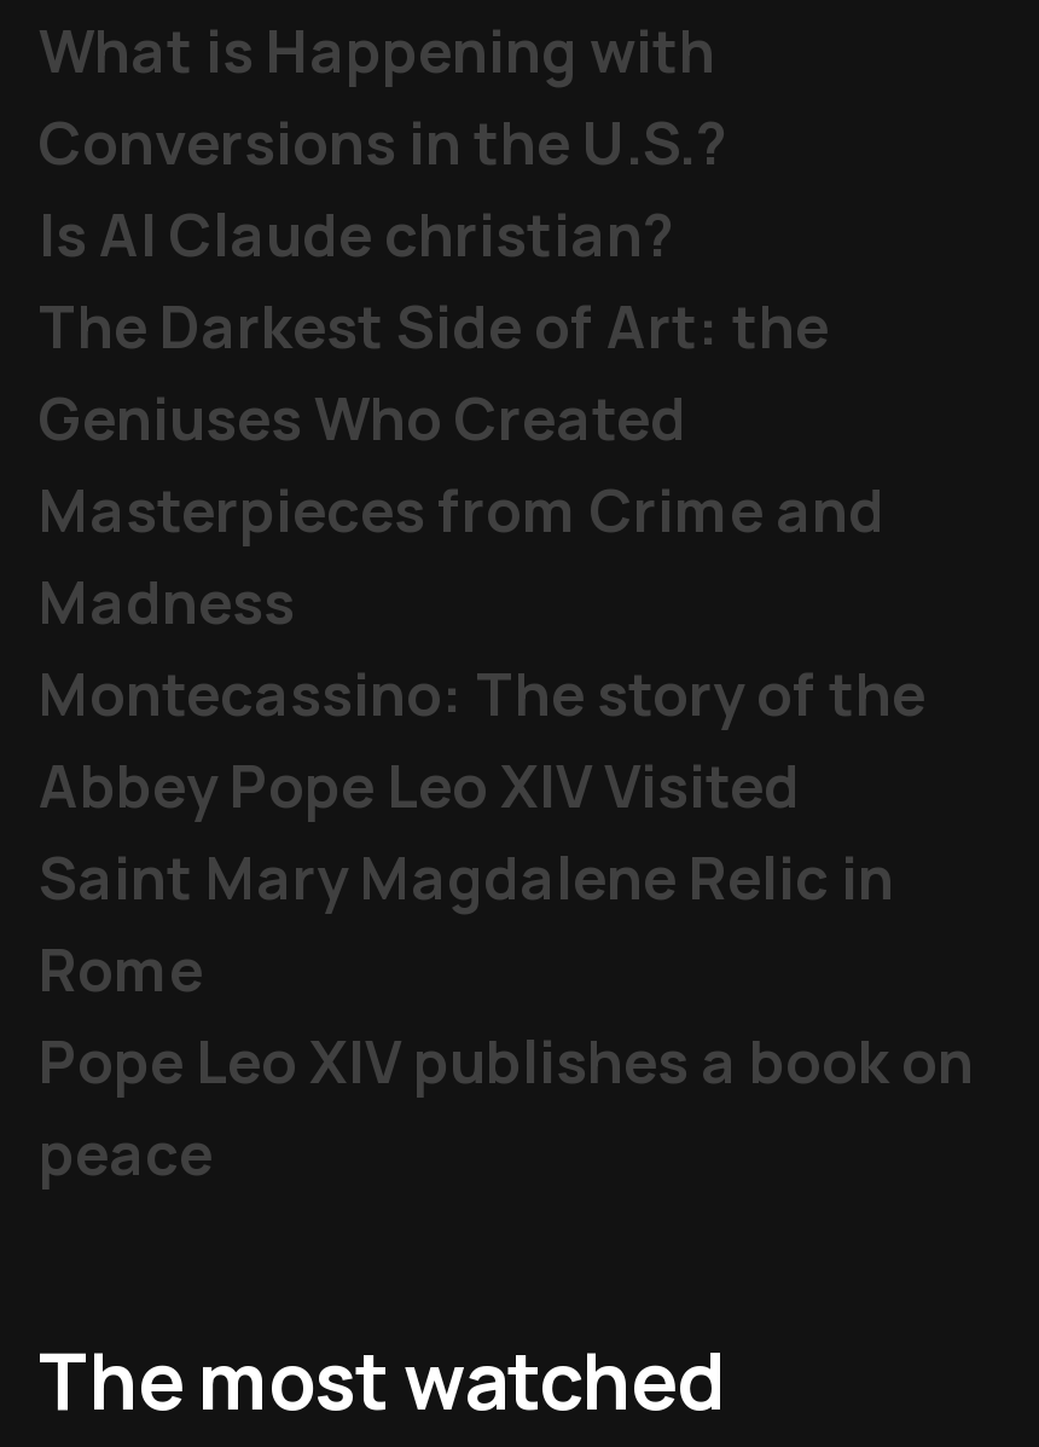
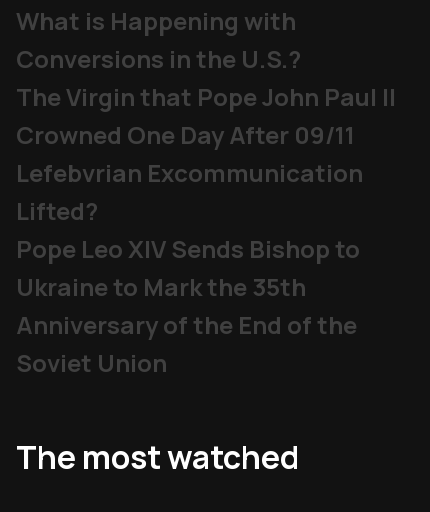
[39,193,974,1192] Is AI Claude christian? | The Darkest Side of Art: the | Geniuses Who Created | Masterpieces from Crime and | Madness | Montecassino: The story of the | Abbey Pope Leo XIV Visited | Saint Mary Magdalene Relic in | Rome | Pope Leo XIV publishes a book on | peace -> [16,80,396,379] The Virgin that Pope John Paul II | Crowned One Day After 09/11 | Lefebvrian Excommunication | Lifted? | Pope Leo XIV Sends Bishop to | Ukraine to Mark the 35th | Anniversary of the End of the | Soviet Union

